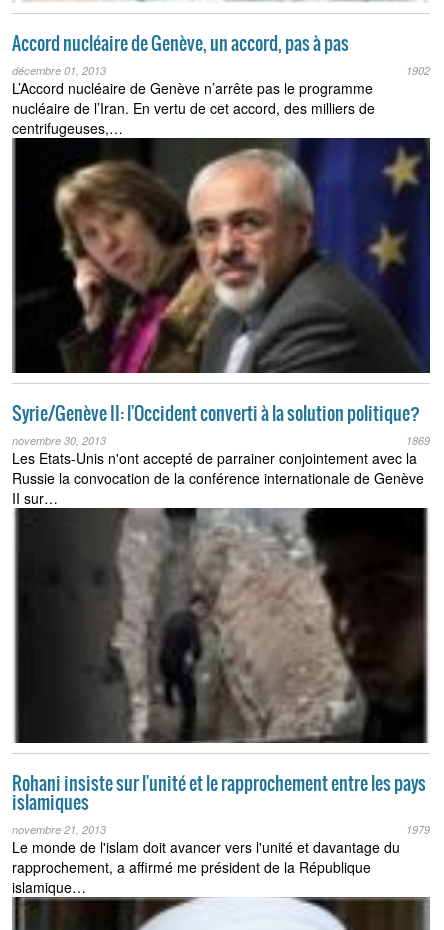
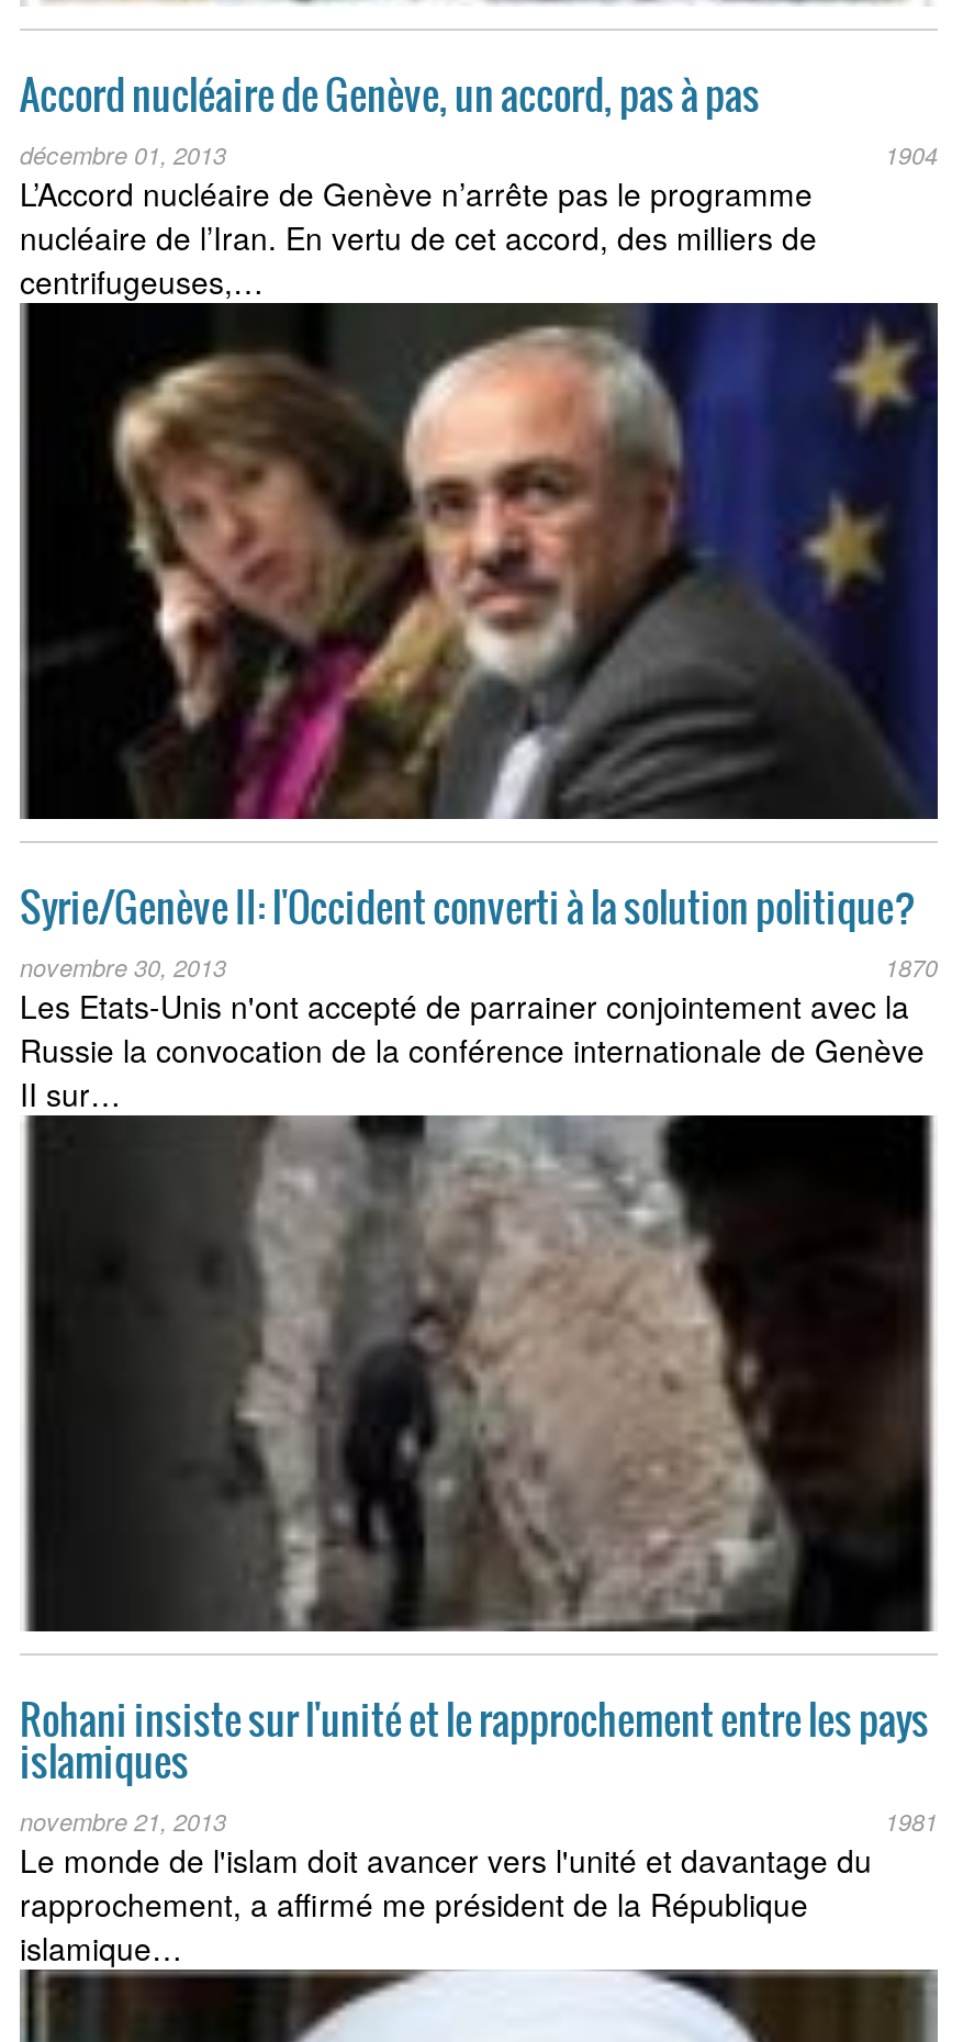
[406,63,430,78] 1902 -> [885,138,938,171] 1904
[406,433,430,448] 1869 -> [885,951,938,984] 1870
[406,822,430,837] 1979 -> [885,1805,938,1838] 1981

